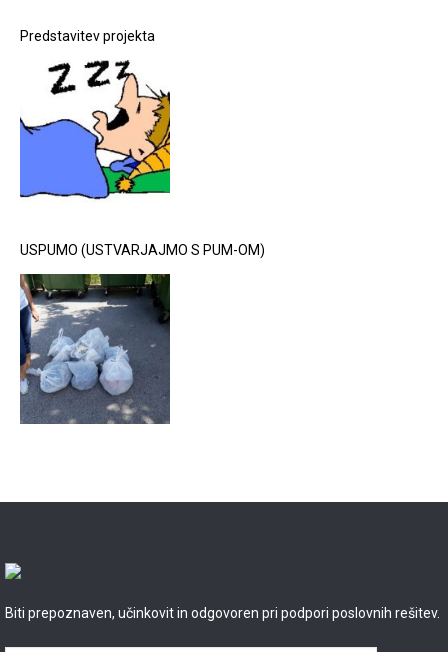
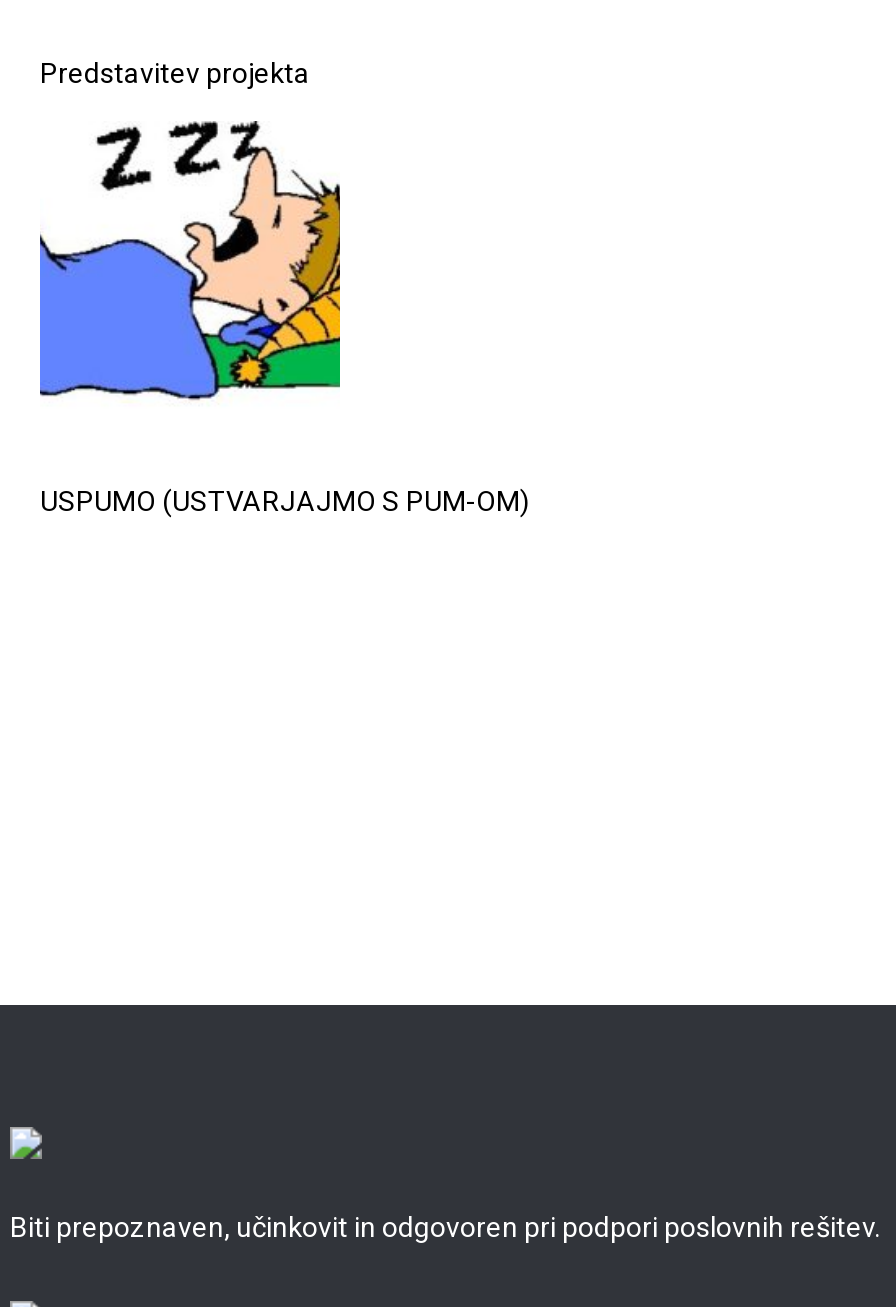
[19,273,171,425] [image] -> none

